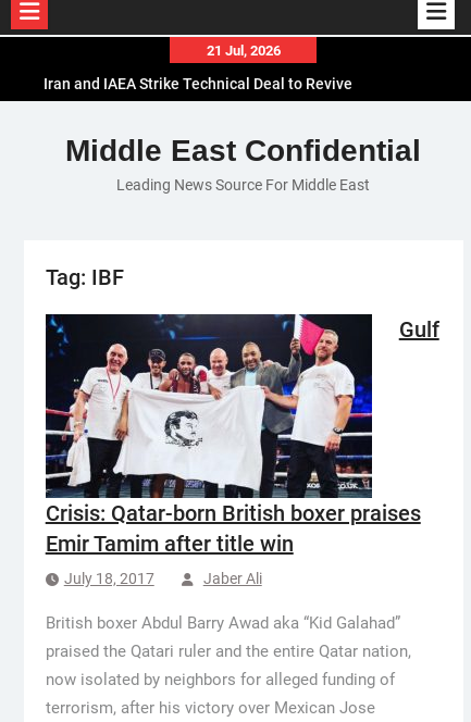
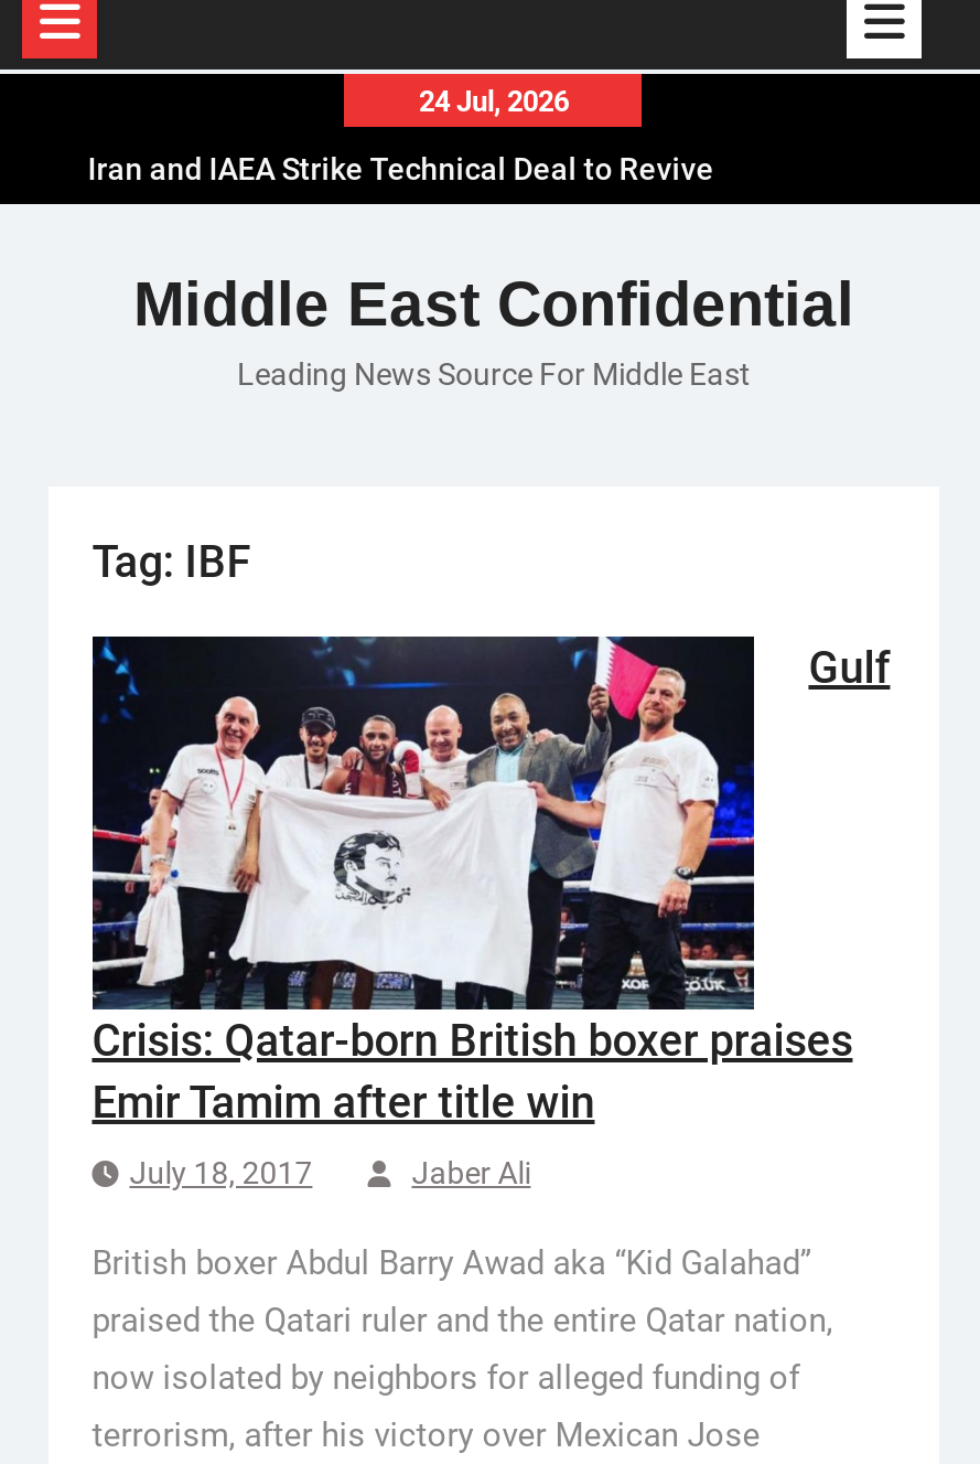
[207,42,281,59] 21 Jul, 2026 -> [419,85,569,118] 24 Jul, 2026

